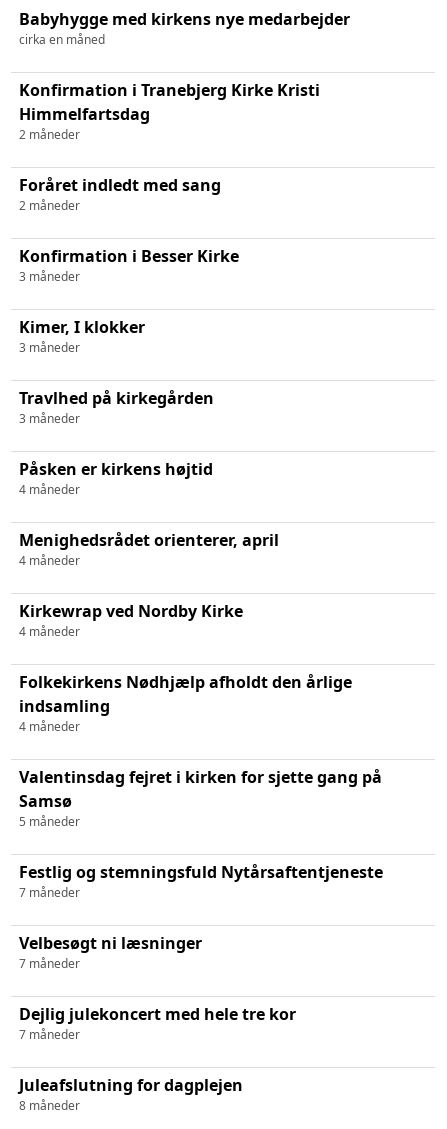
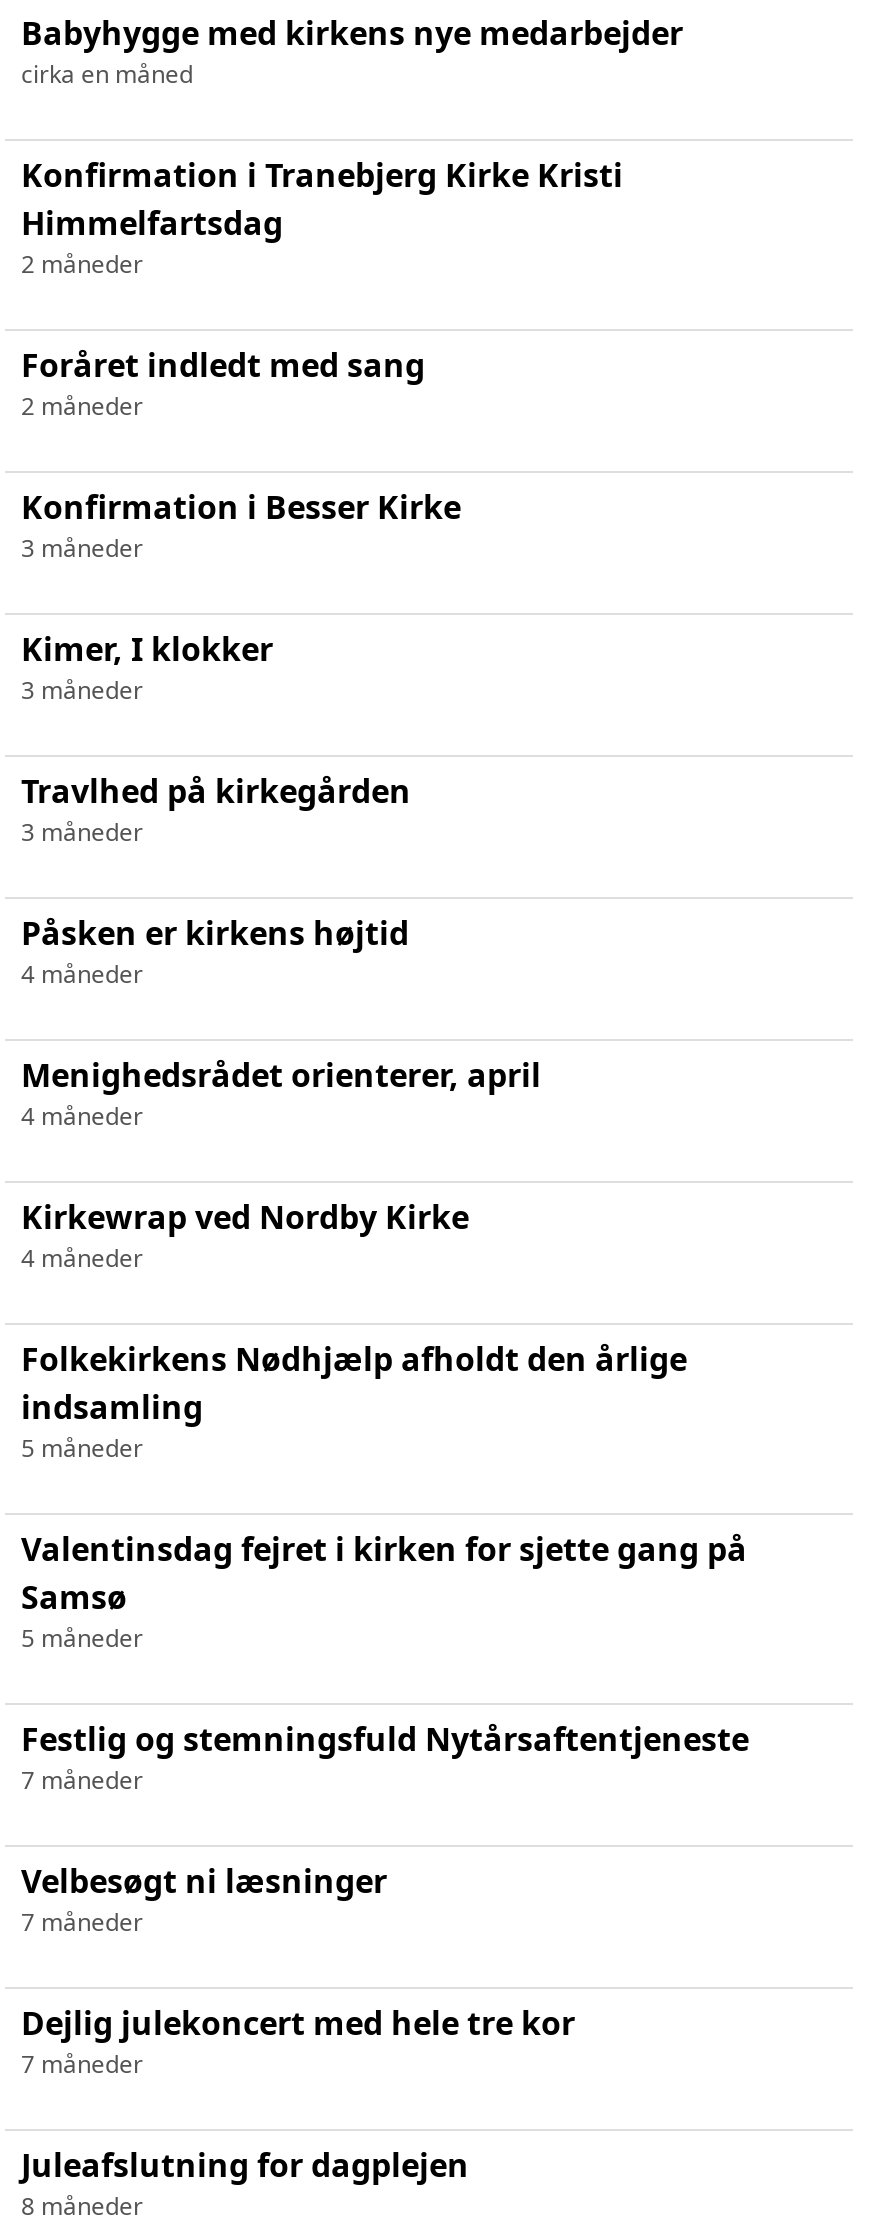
[19,718,80,735] 4 måneder -> [21,1430,143,1464] 5 måneder

